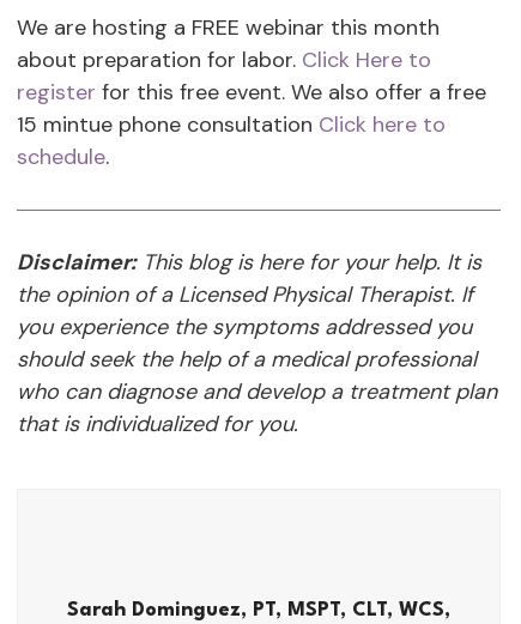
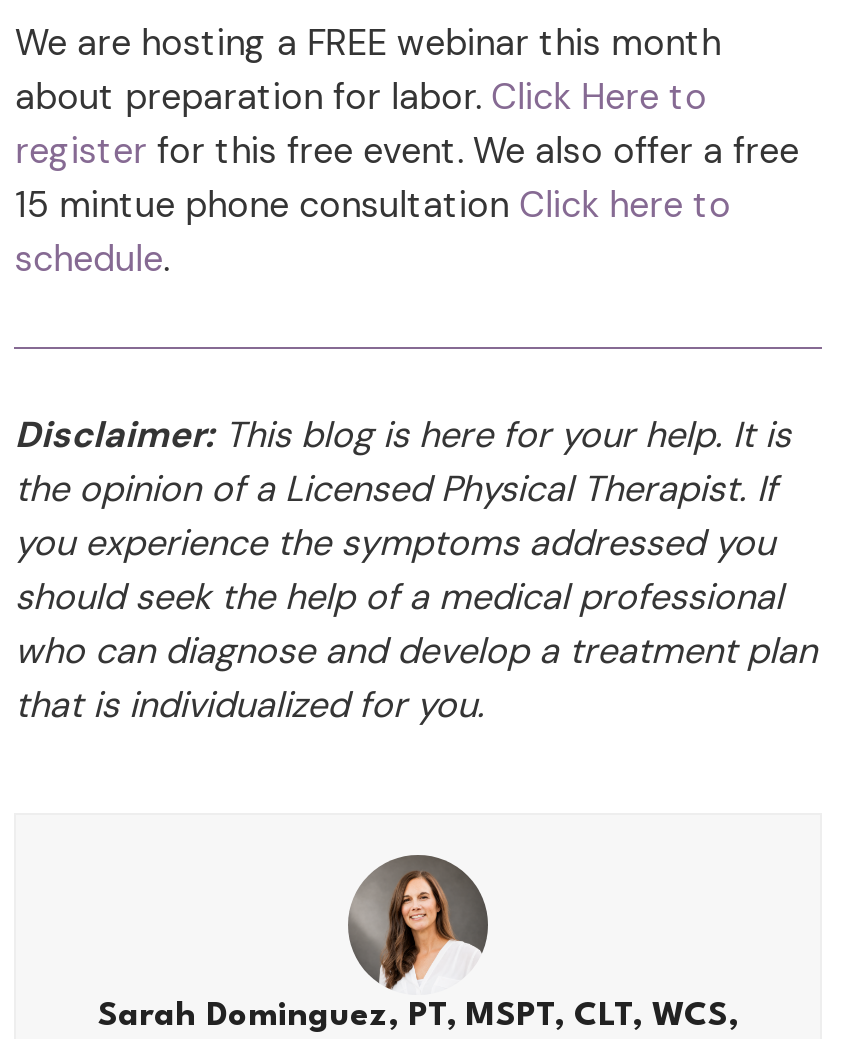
none -> [346,853,490,991] [image]

